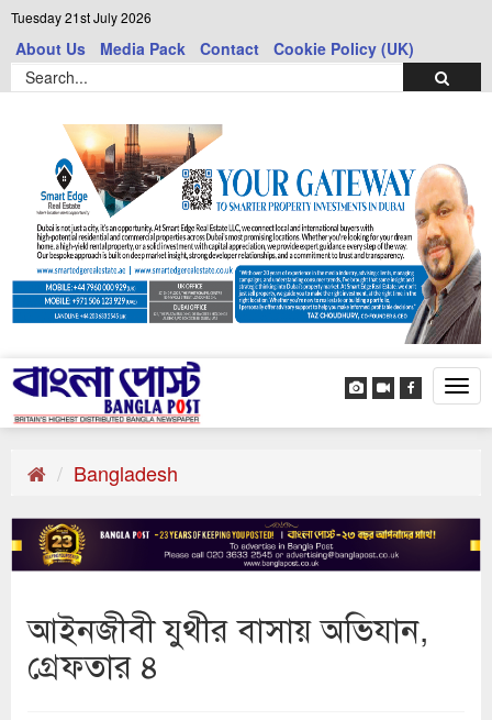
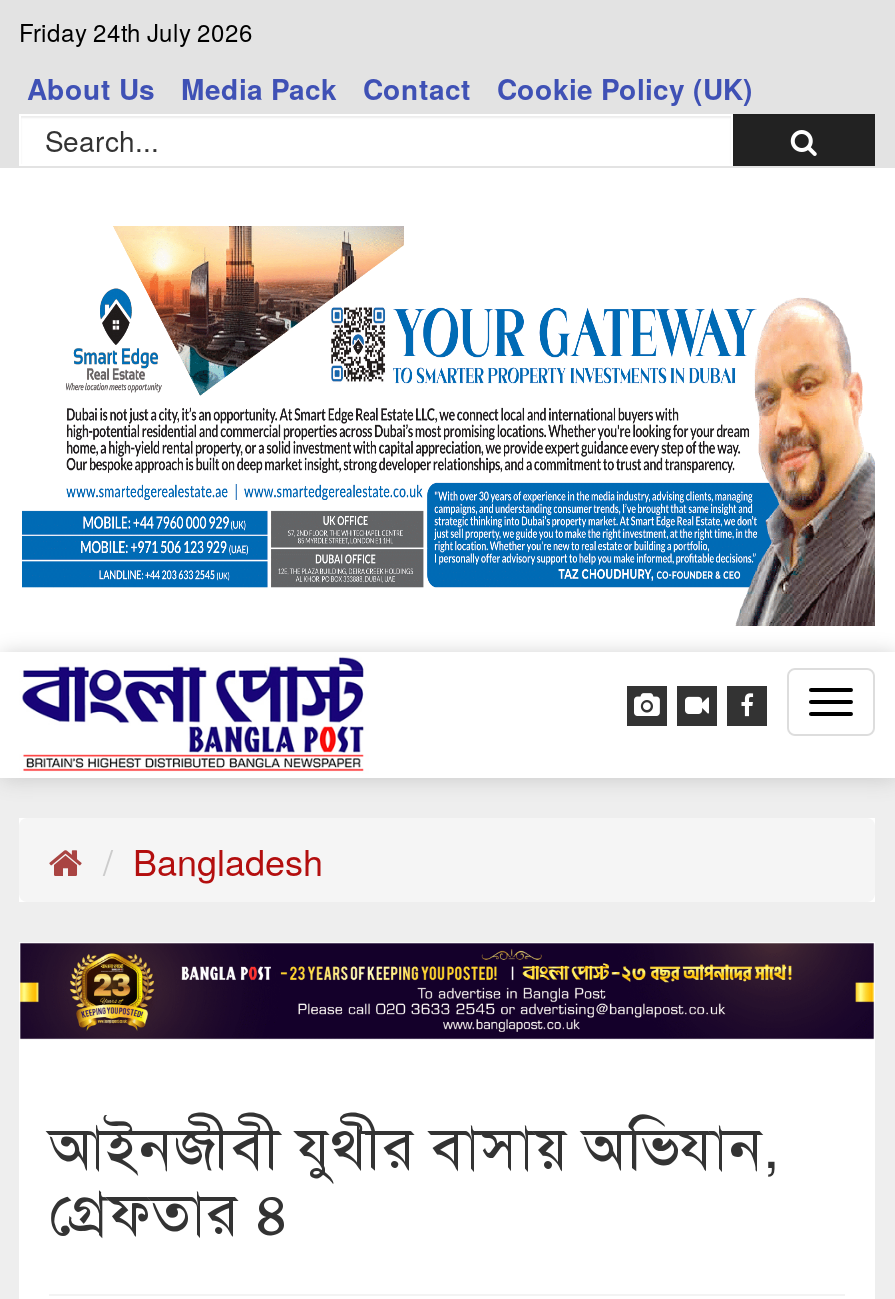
[11,8,152,26] Tuesday 21st July 2026 -> [19,14,253,48] Friday 24th July 2026

